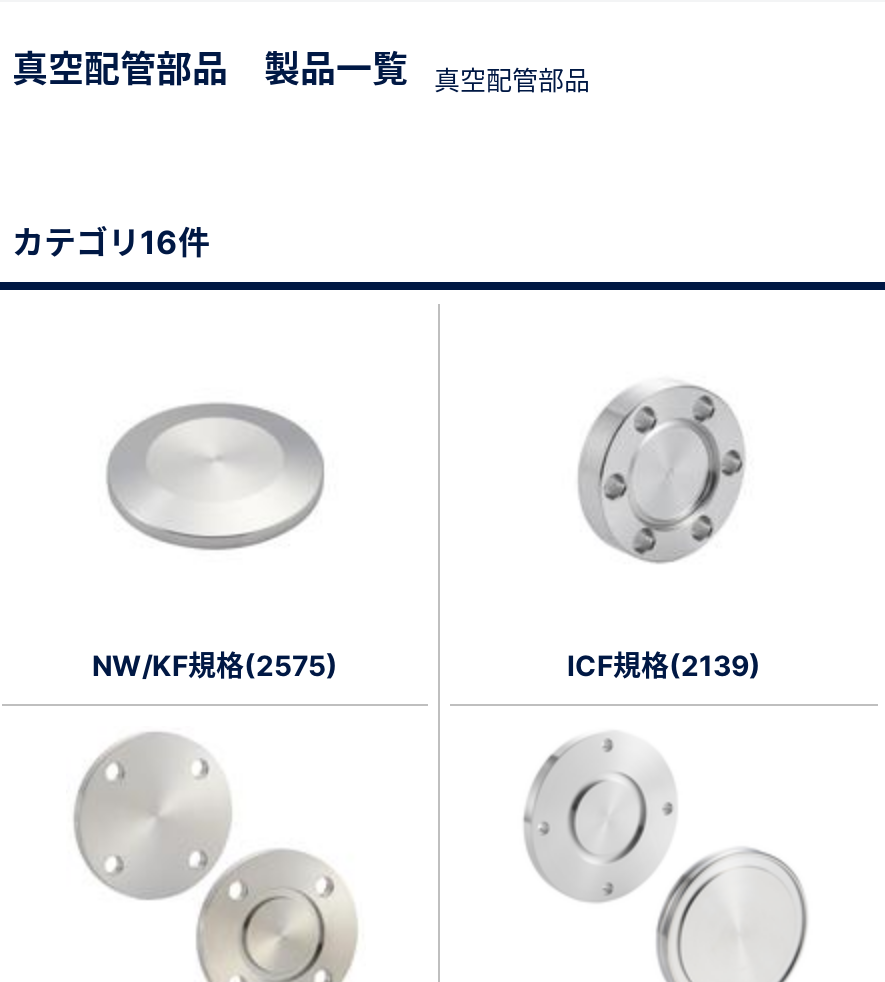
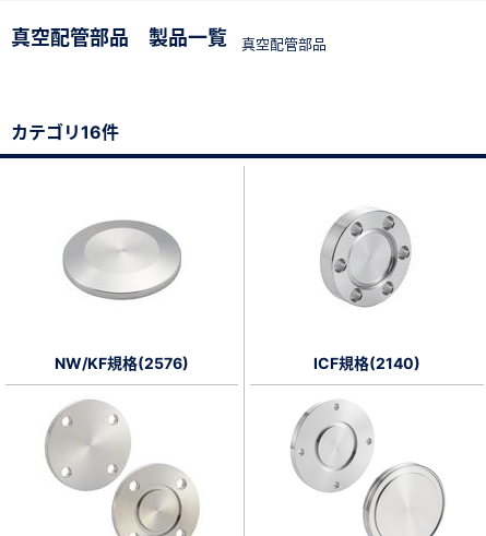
[92,648,338,682] NW/KF規格(2575) -> [55,354,189,372] NW/KF規格(2576)
[567,648,761,682] ICF規格(2139) -> [313,354,420,372] ICF規格(2140)

